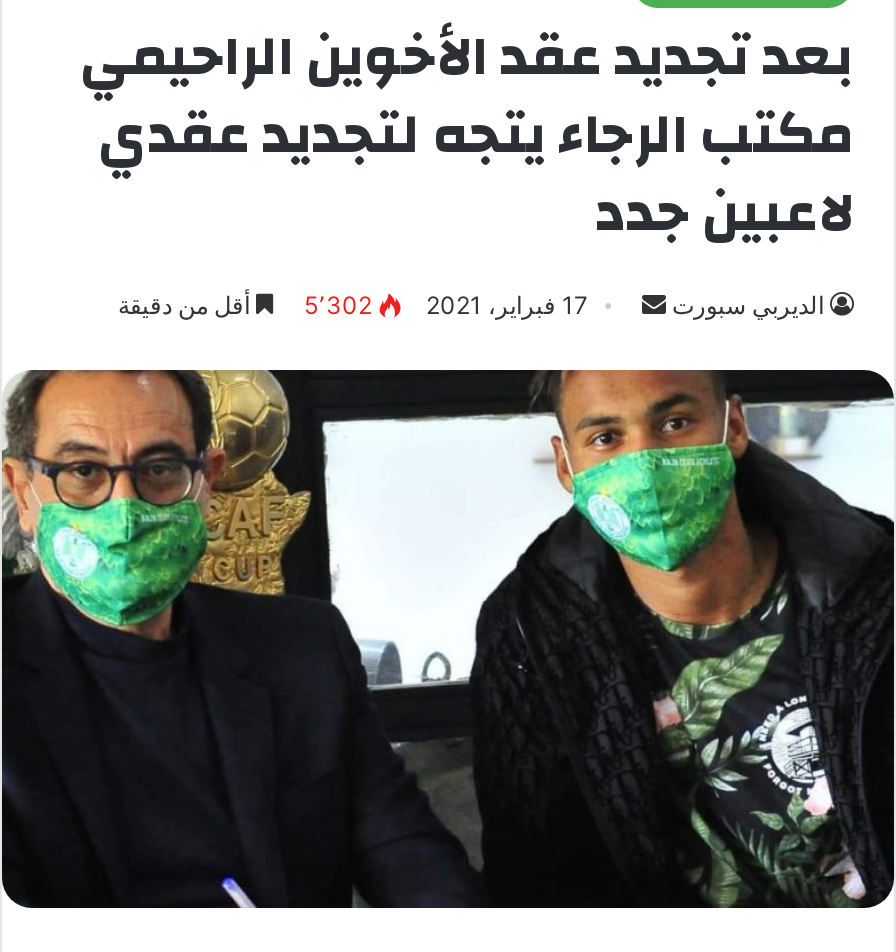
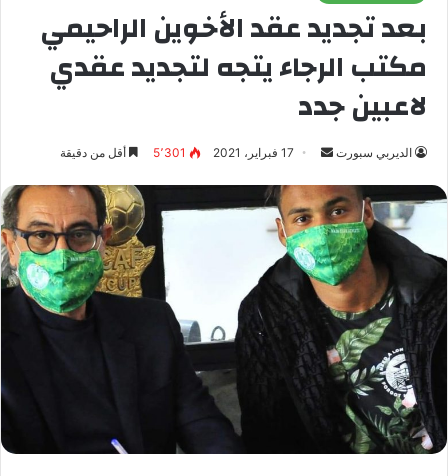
[304,290,372,320] 5٬302 -> [153,145,186,160] 5٬301

